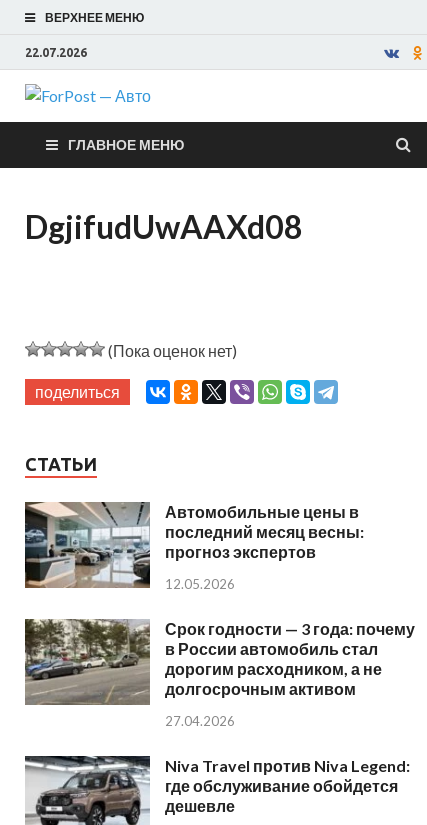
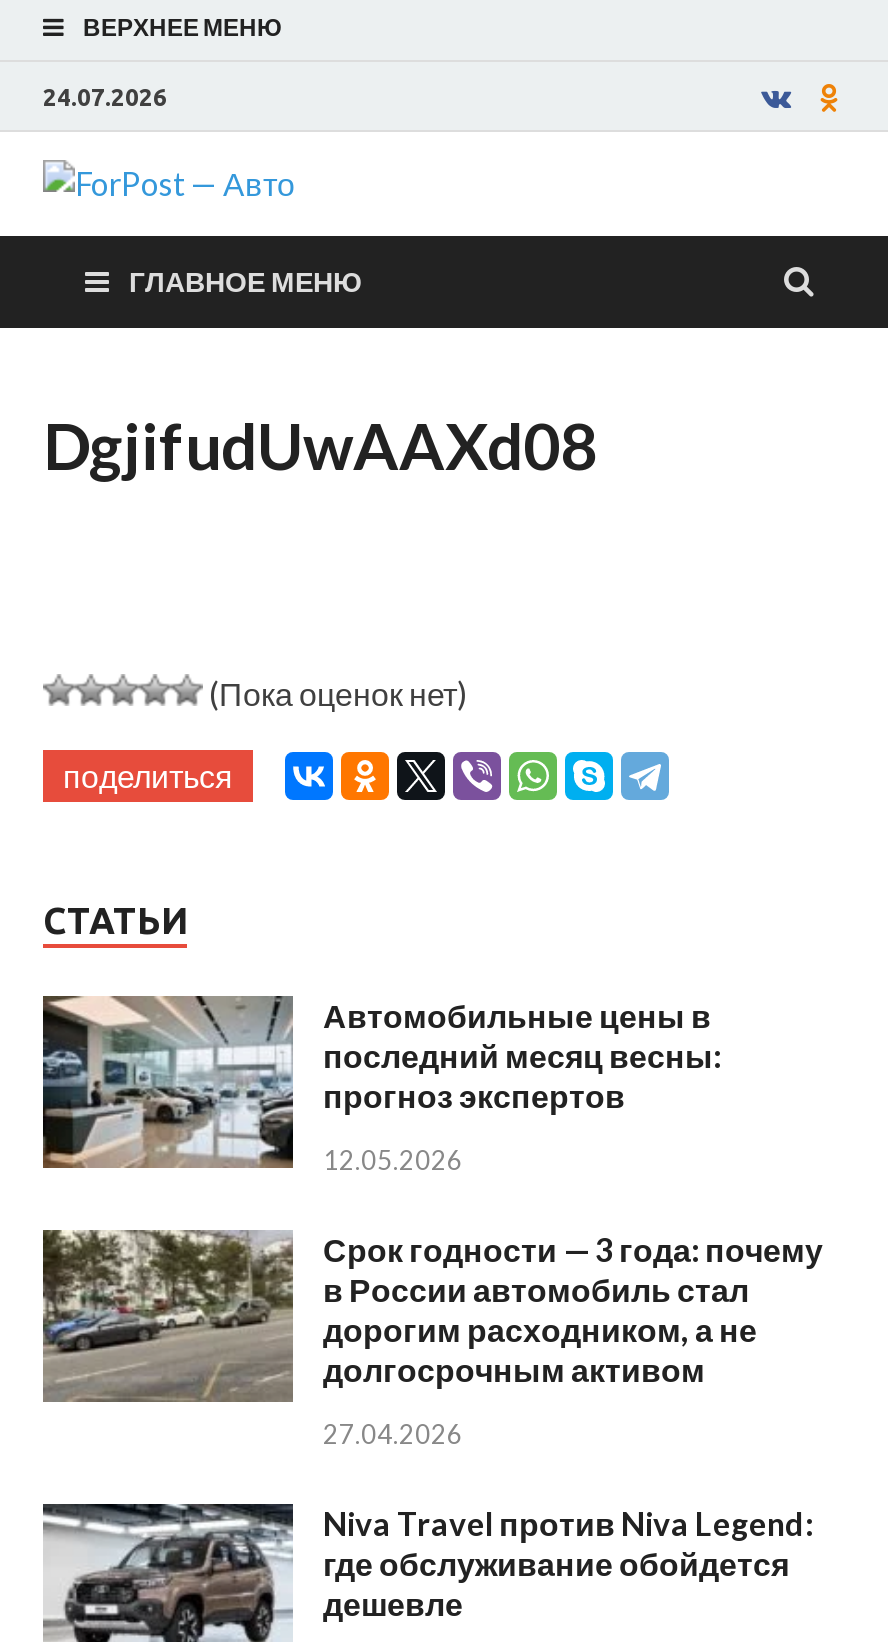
[25,45,87,58] 22.07.2026 -> [43,83,167,109] 24.07.2026

